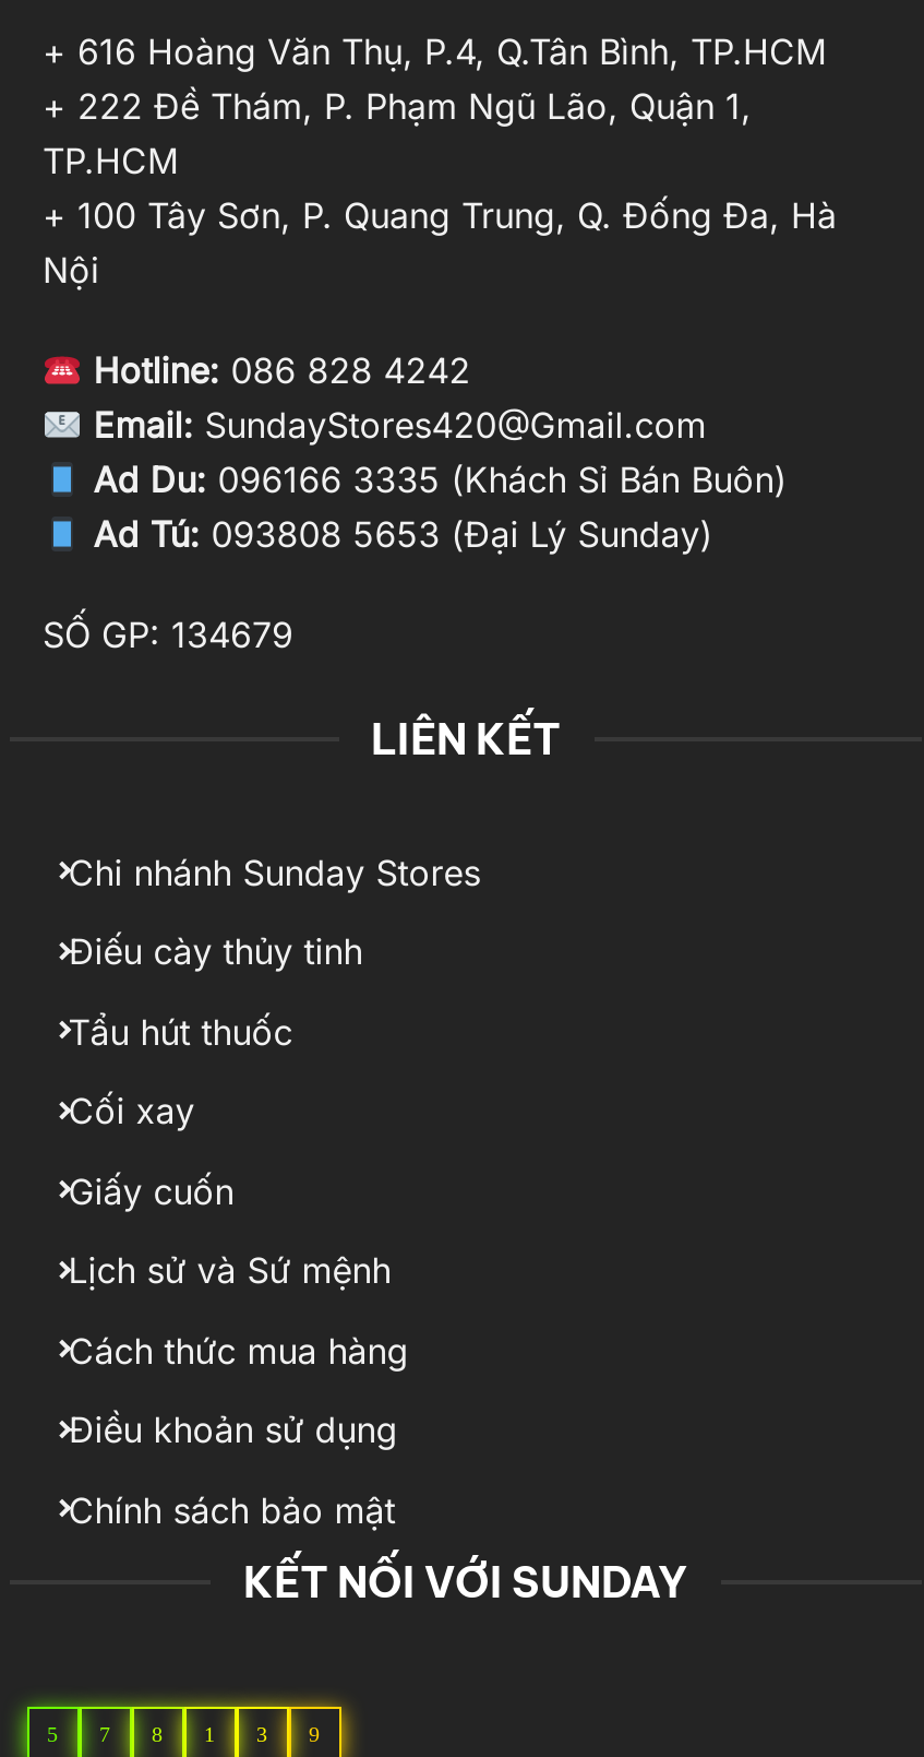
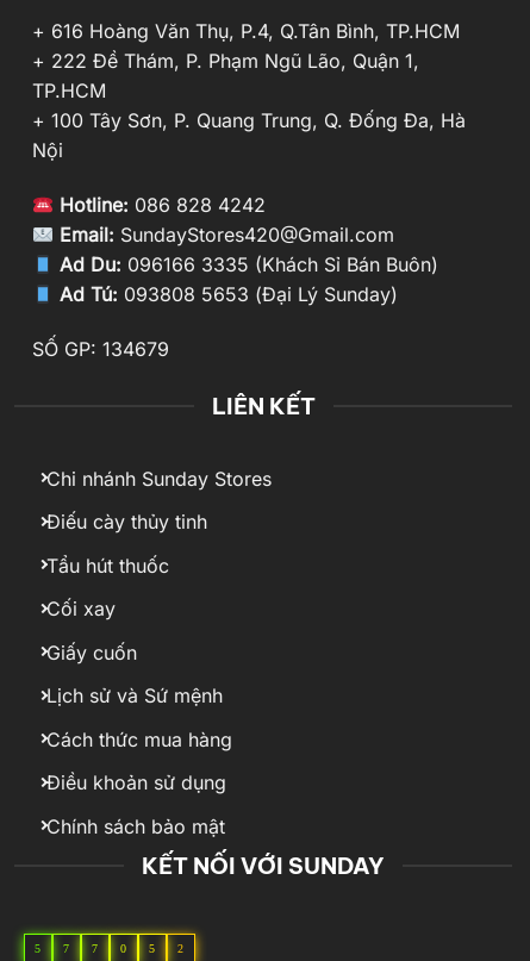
[152,1723,163,1747] 8 -> [92,943,98,956] 7
[204,1723,215,1747] 1 -> [120,943,126,956] 0
[256,1723,267,1747] 3 -> [149,943,155,956] 5
[309,1723,320,1747] 9 -> [177,943,183,956] 2

